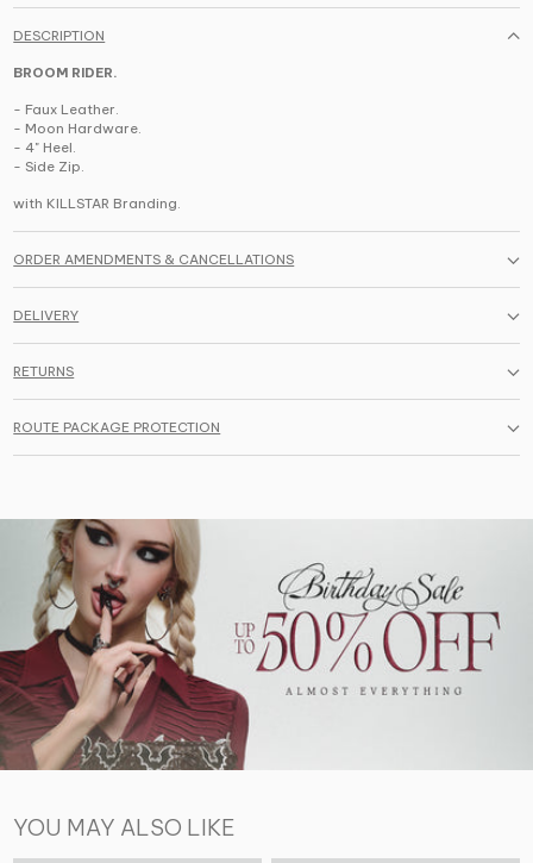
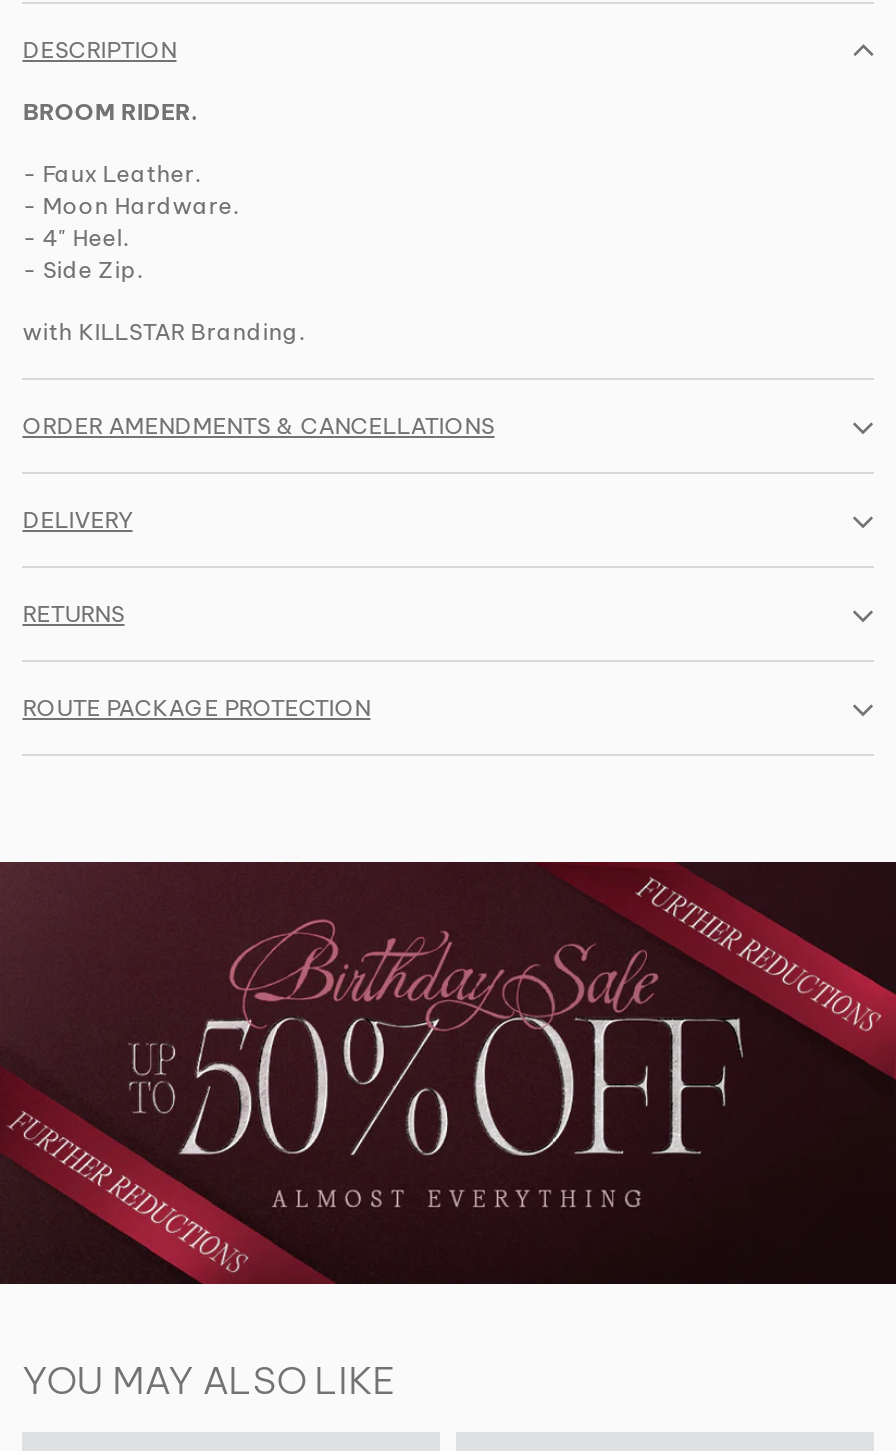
[4,518,529,771] [image] -> [6,860,890,1286] [image]

